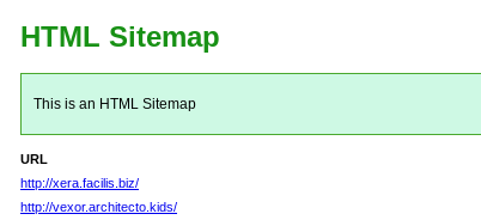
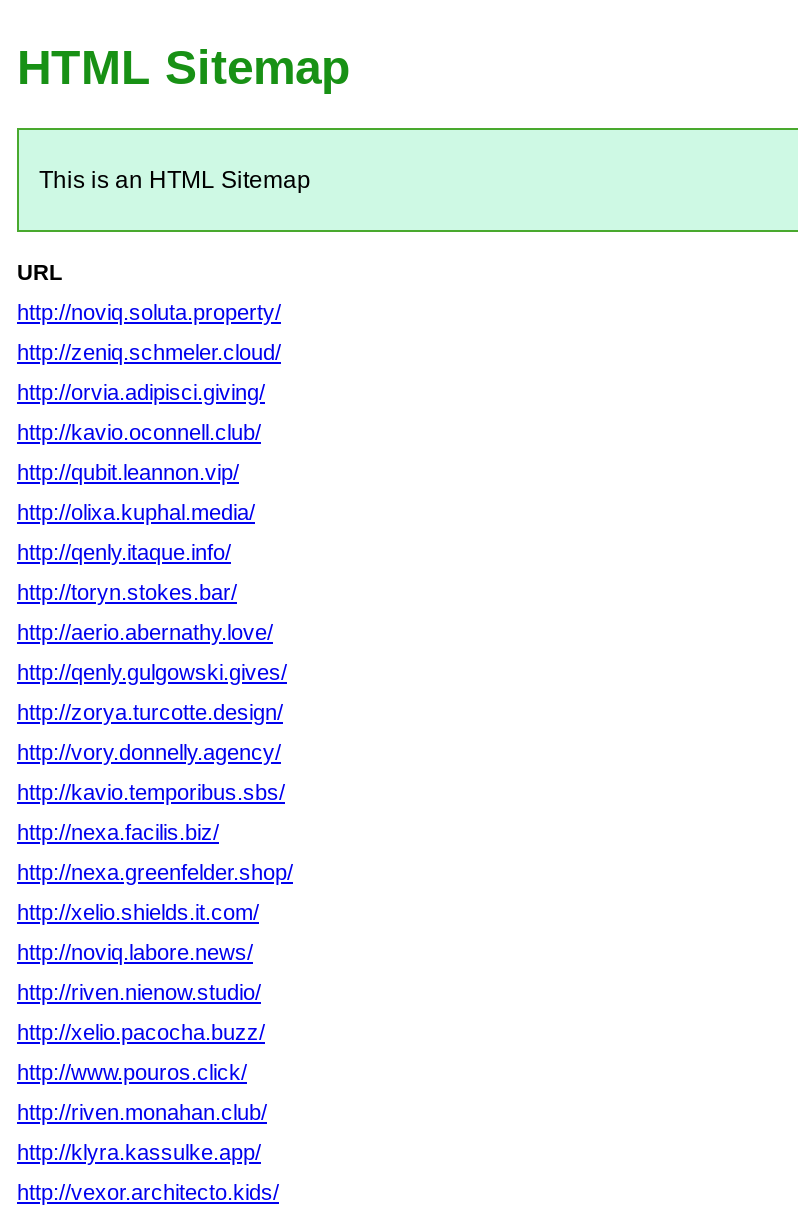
[20,176,139,190] http://xera.facilis.biz/ -> [17,300,293,1164] http://noviq.soluta.property/ | http://zeniq.schmeler.cloud/ | http://orvia.adipisci.giving/ | http://kavio.oconnell.club/ | http://qubit.leannon.vip/ | http://olixa.kuphal.media/ | http://qenly.itaque.info/ | http://toryn.stokes.bar/ | http://aerio.abernathy.love/ | http://qenly.gulgowski.gives/ | http://zorya.turcotte.design/ | http://vory.donnelly.agency/ | http://kavio.temporibus.sbs/ | http://nexa.facilis.biz/ | http://nexa.greenfelder.shop/ | http://xelio.shields.it.com/ | http://noviq.labore.news/ | http://riven.nienow.studio/ | http://xelio.pacocha.buzz/ | http://www.pouros.click/ | http://riven.monahan.club/ | http://klyra.kassulke.app/

